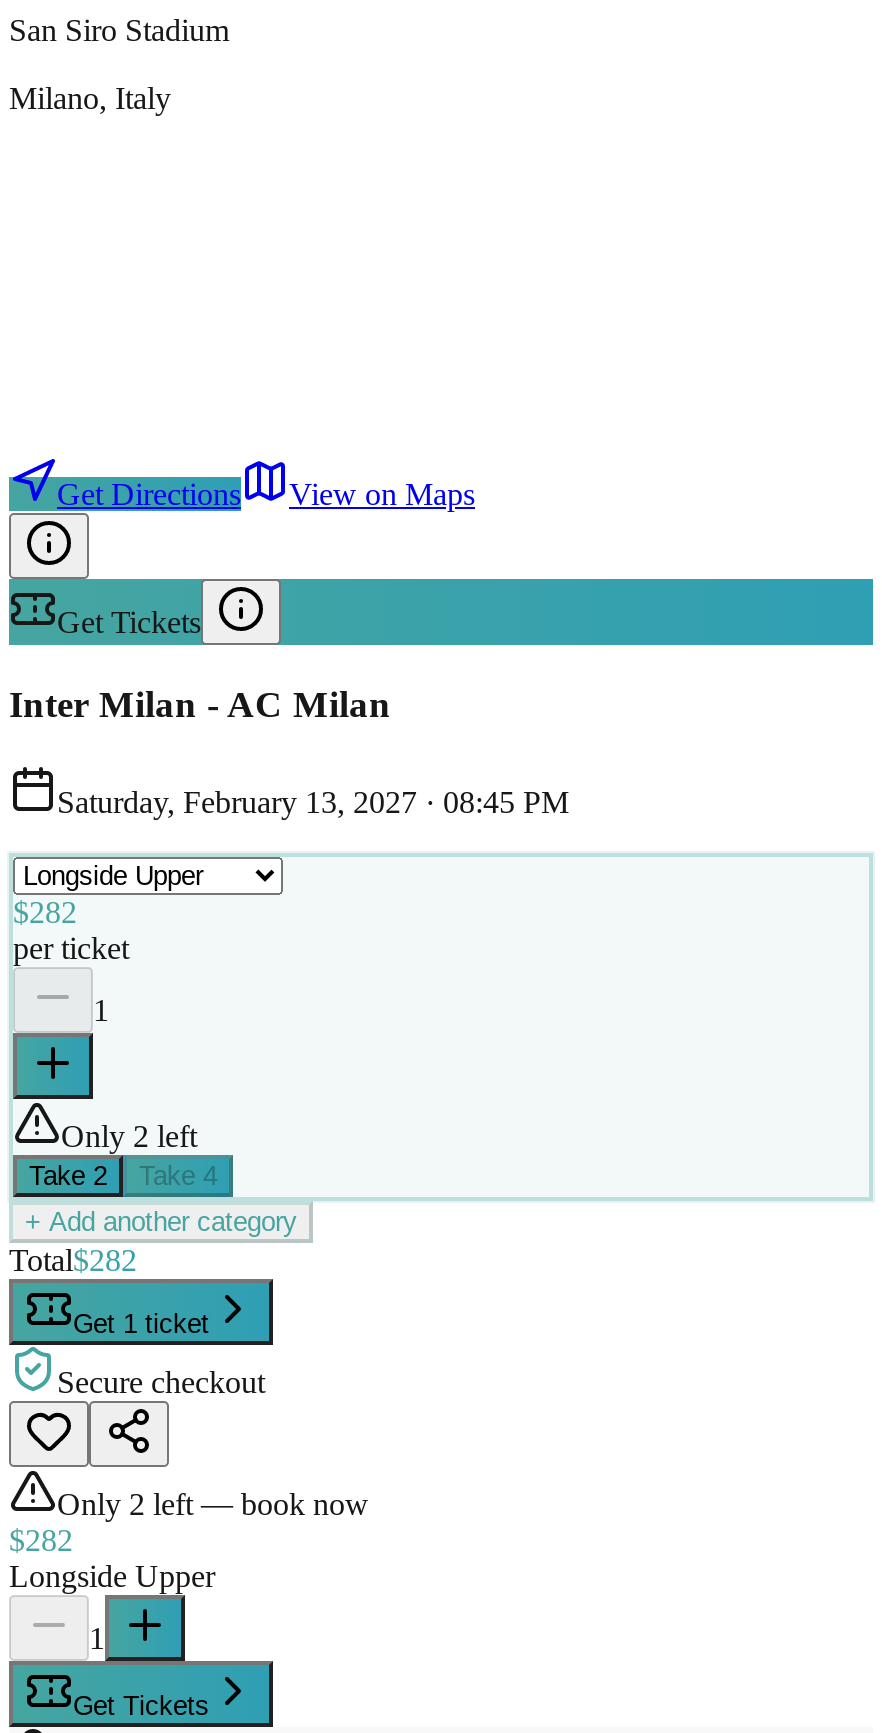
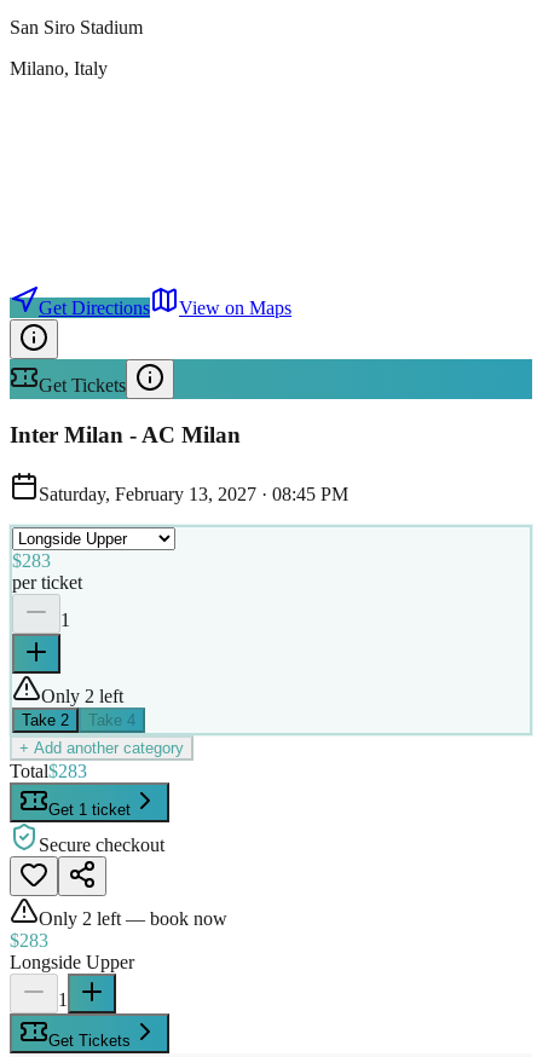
[13,894,77,928] $282 -> [12,550,51,570] $283
[9,1242,137,1276] Total$282 -> [10,760,87,781] Total$283
[9,1522,73,1556] $282 -> [10,930,48,950] $283

